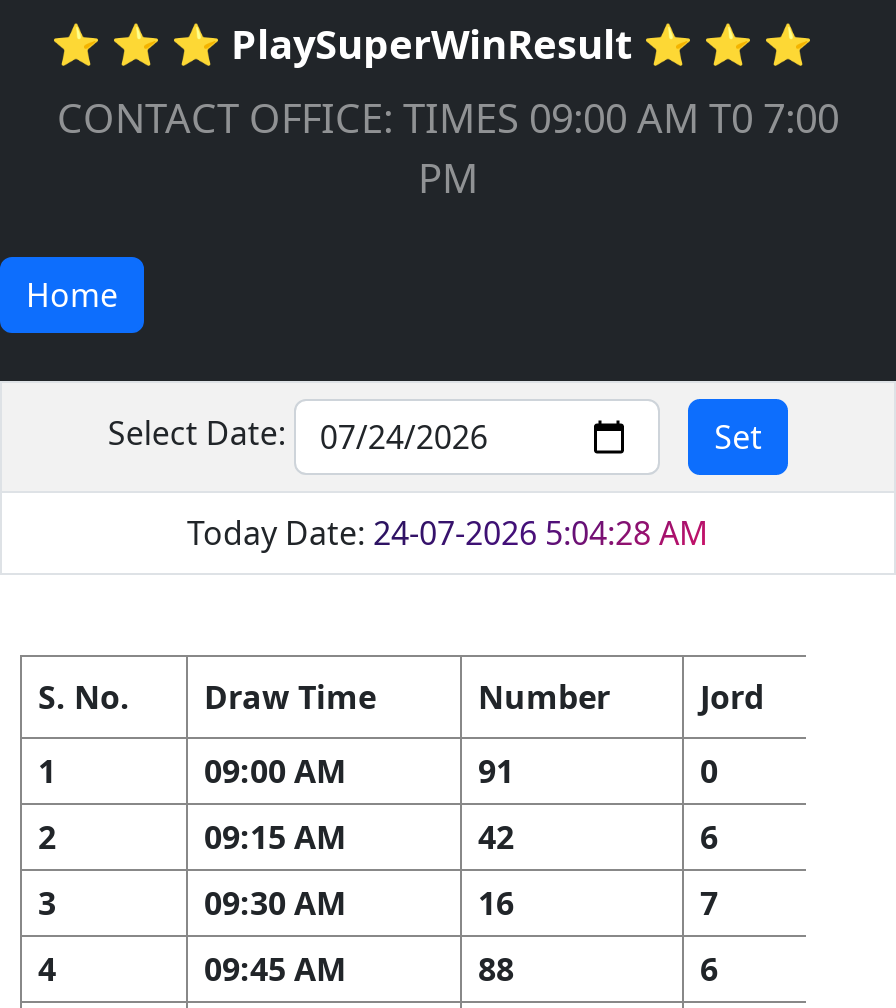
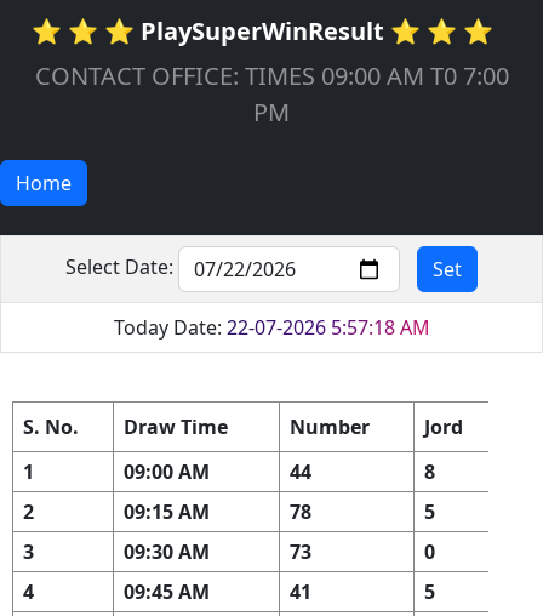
[187,511,709,555] Today Date: 24-07-2026 5:04:28 AM -> [113,314,430,341] Today Date: 22-07-2026 5:57:18 AM
[478,749,514,793] 91 -> [290,458,311,485] 44
[700,749,718,793] 0 -> [424,458,435,485] 8
[478,815,514,859] 42 -> [290,498,311,525] 78
[700,815,718,859] 6 -> [424,498,435,525] 5
[478,881,514,925] 16 -> [290,538,311,565] 73
[700,881,718,925] 7 -> [424,538,435,565] 0
[478,947,514,991] 88 -> [290,578,311,605] 41
[700,947,718,991] 6 -> [424,578,435,605] 5

